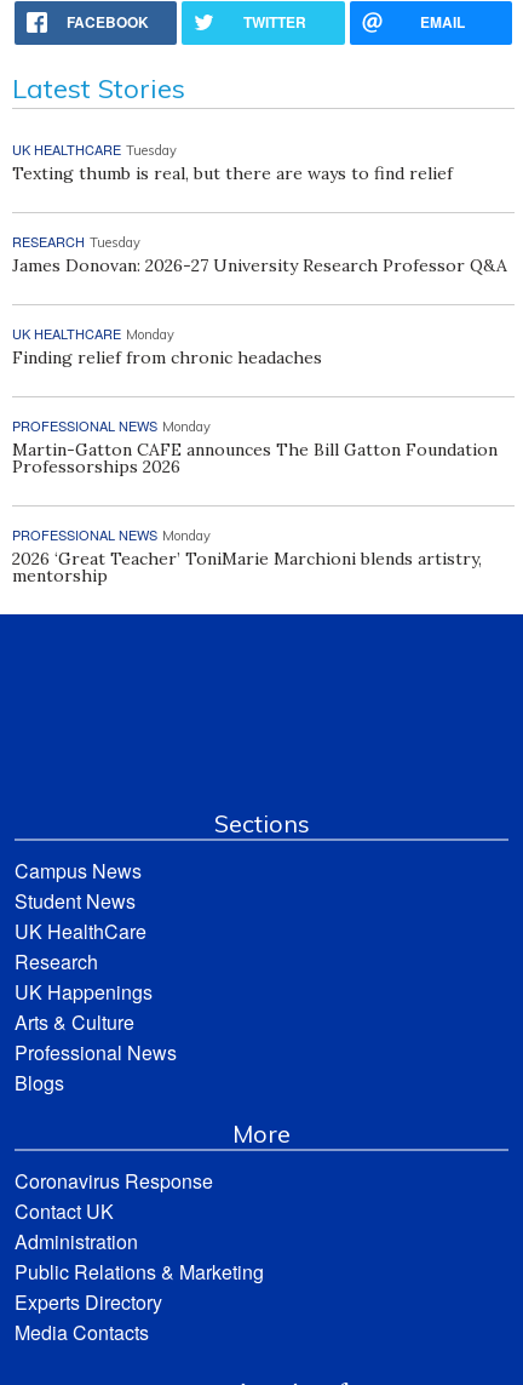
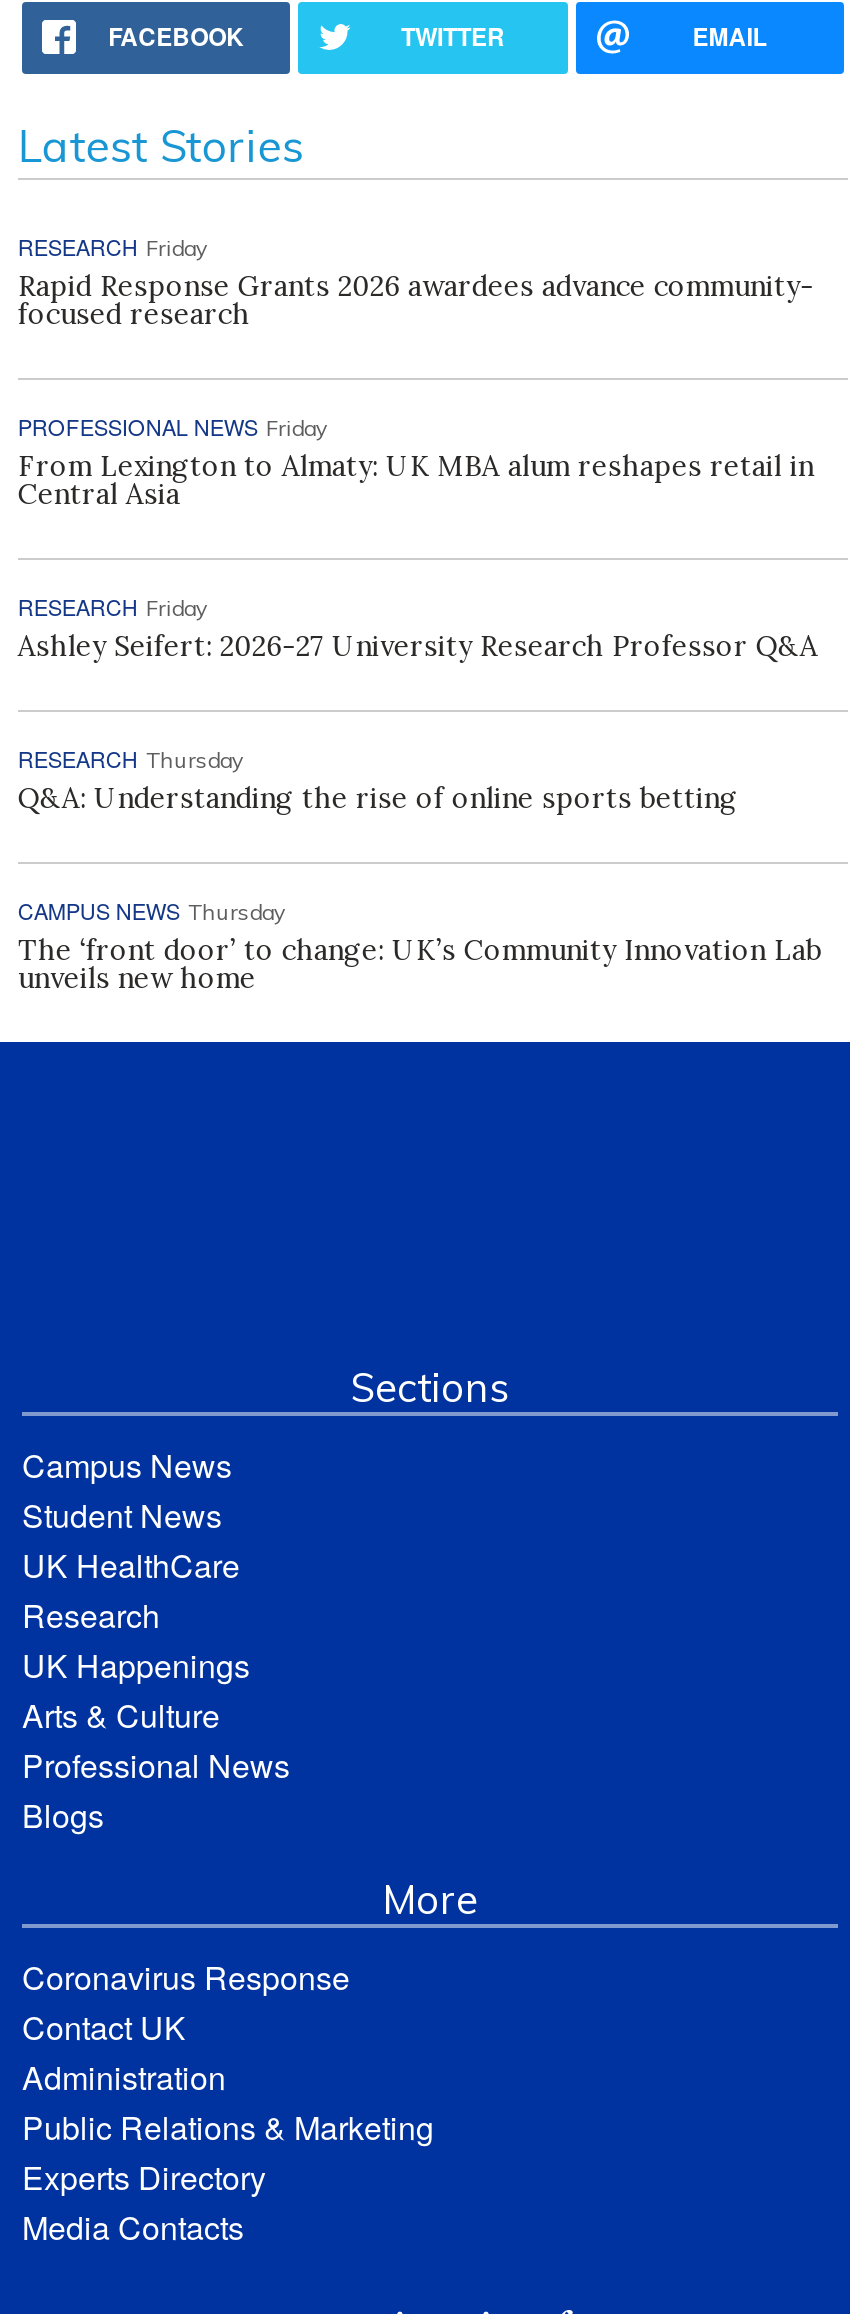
[12,139,453,184] UK HEALTHCARE Tuesday | Texting thumb is real, but there are ways to find relief -> [18,229,814,331] RESEARCH Friday | Rapid Response Grants 2026 awardees advance community- | focused research
[12,231,507,276] RESEARCH Tuesday | James Donovan: 2026-27 University Research Professor Q&A -> [18,409,814,511] PROFESSIONAL NEWS Friday | From Lexington to Almaty: UK MBA alum reshapes retail in | Central Asia
[12,323,322,368] UK HEALTHCARE Monday | Finding relief from chronic headaches -> [18,589,818,663] RESEARCH Friday | Ashley Seifert: 2026-27 University Research Professor Q&A
[12,415,497,477] PROFESSIONAL NEWS Monday | Martin-Gatton CAFE announces The Bill Gatton Foundation | Professorships 2026 -> [18,741,738,815] RESEARCH Thursday | Q&A: Understanding the rise of online sports betting
[12,524,482,586] PROFESSIONAL NEWS Monday | 2026 ‘Great Teacher’ ToniMarie Marchioni blends artistry, | mentorship -> [18,893,822,995] CAMPUS NEWS Thursday | The ‘front door’ to change: UK’s Community Innovation Lab | unveils new home

